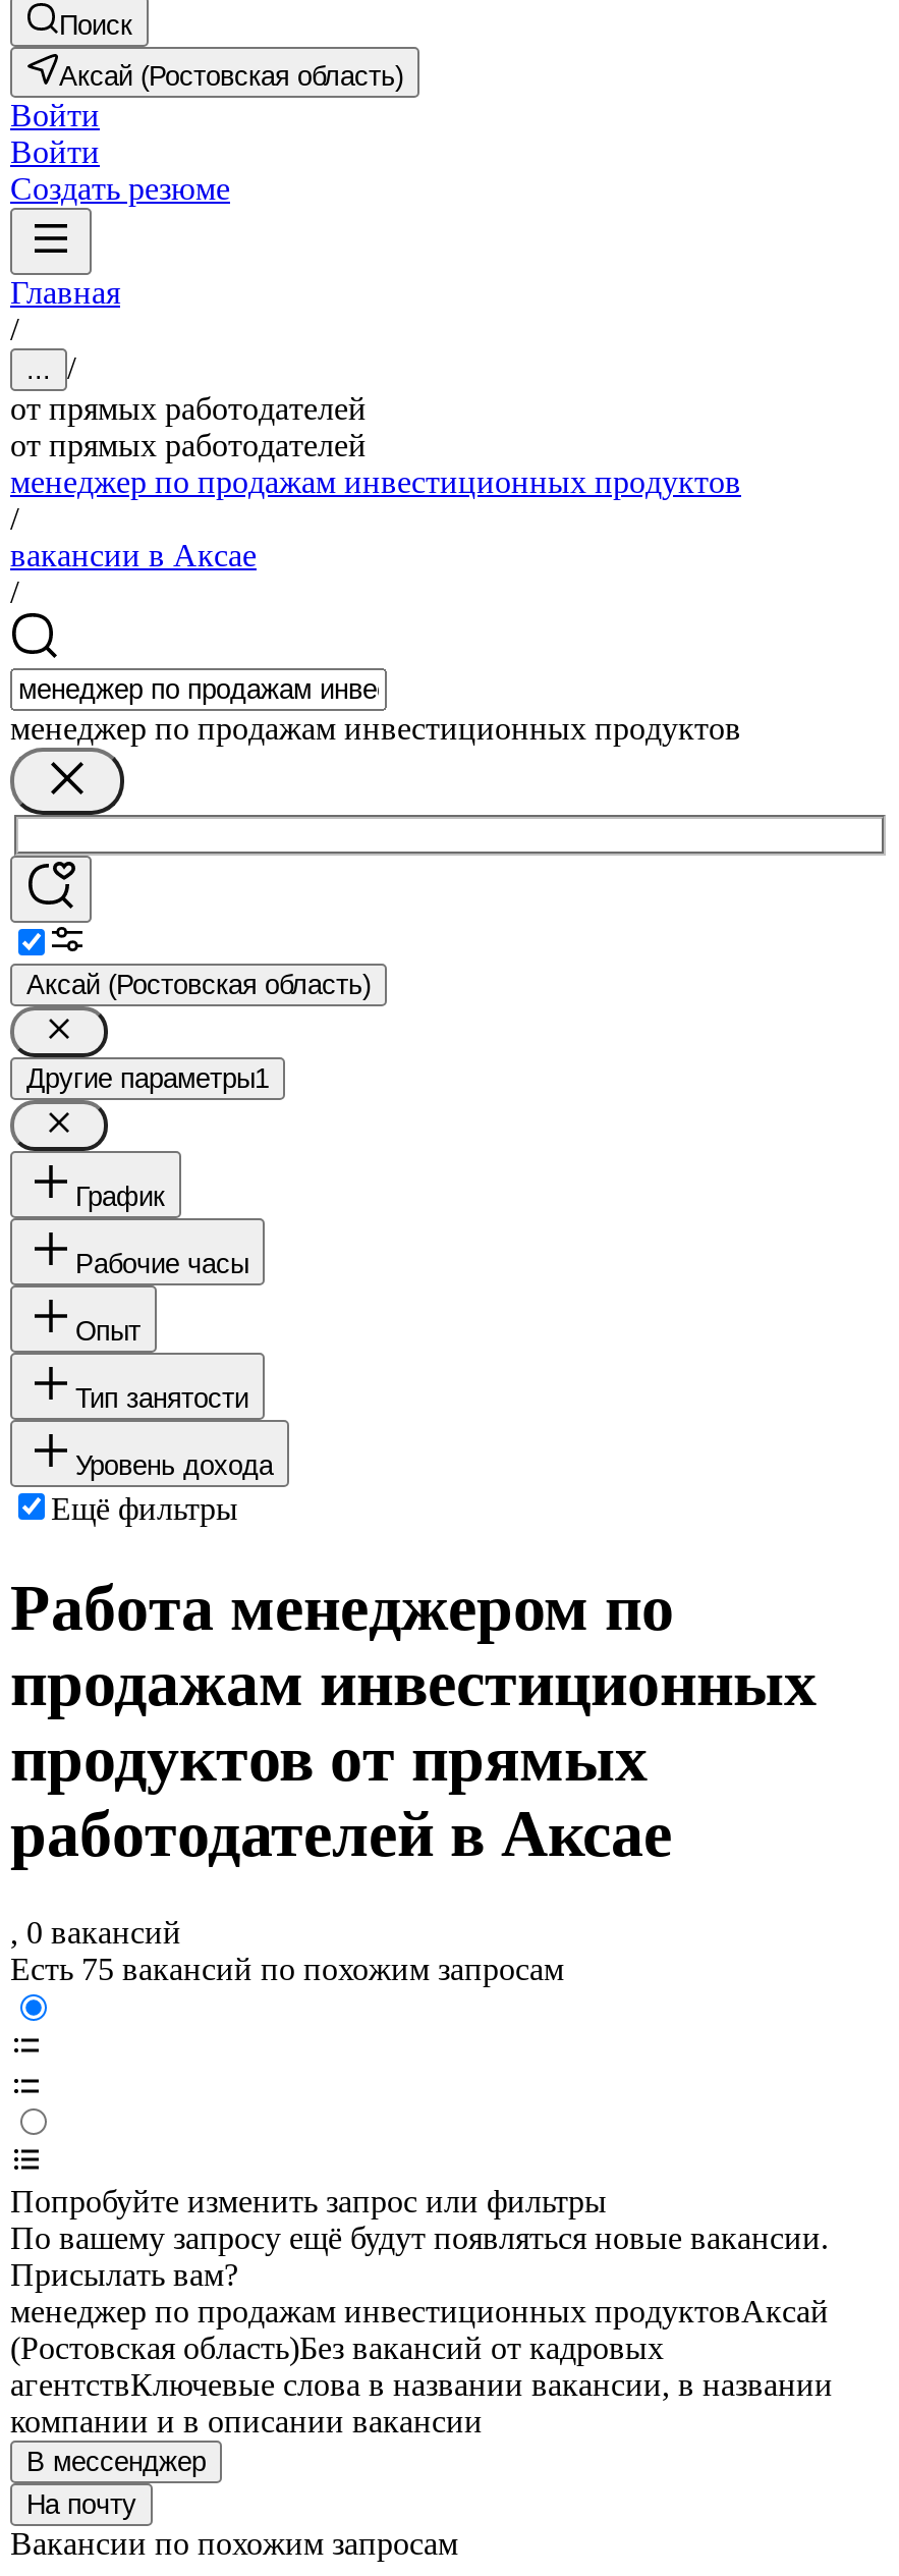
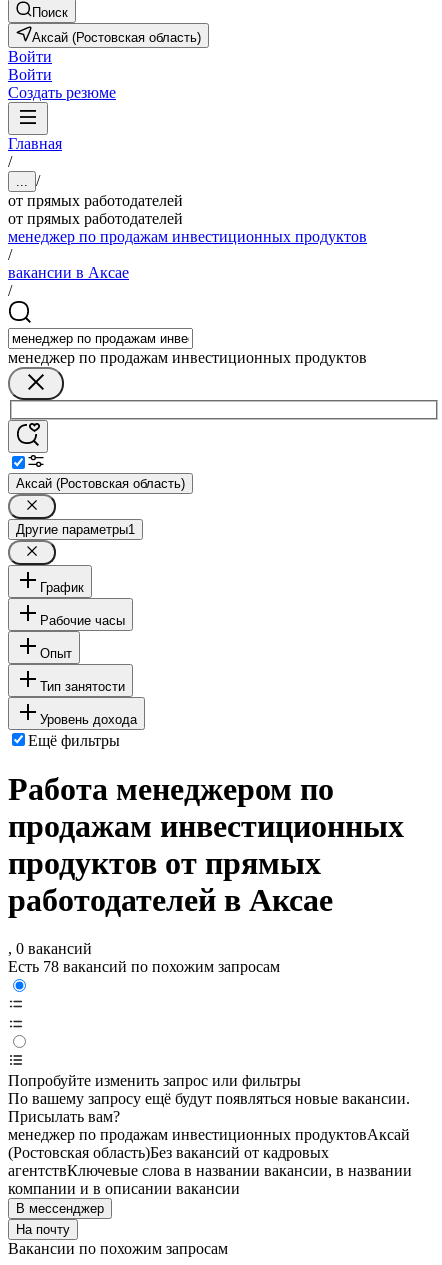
[10,1953,564,1987] Есть 75 вакансий по похожим запросам -> [8,958,280,975] Есть 78 вакансий по похожим запросам

